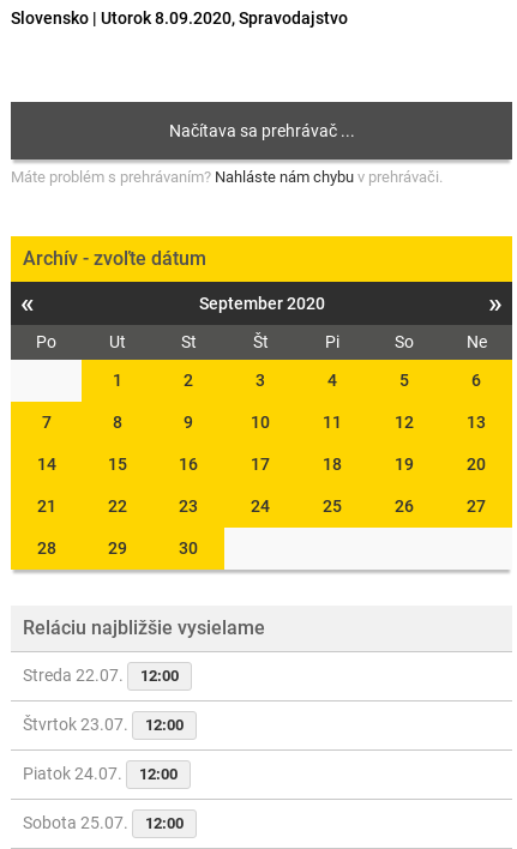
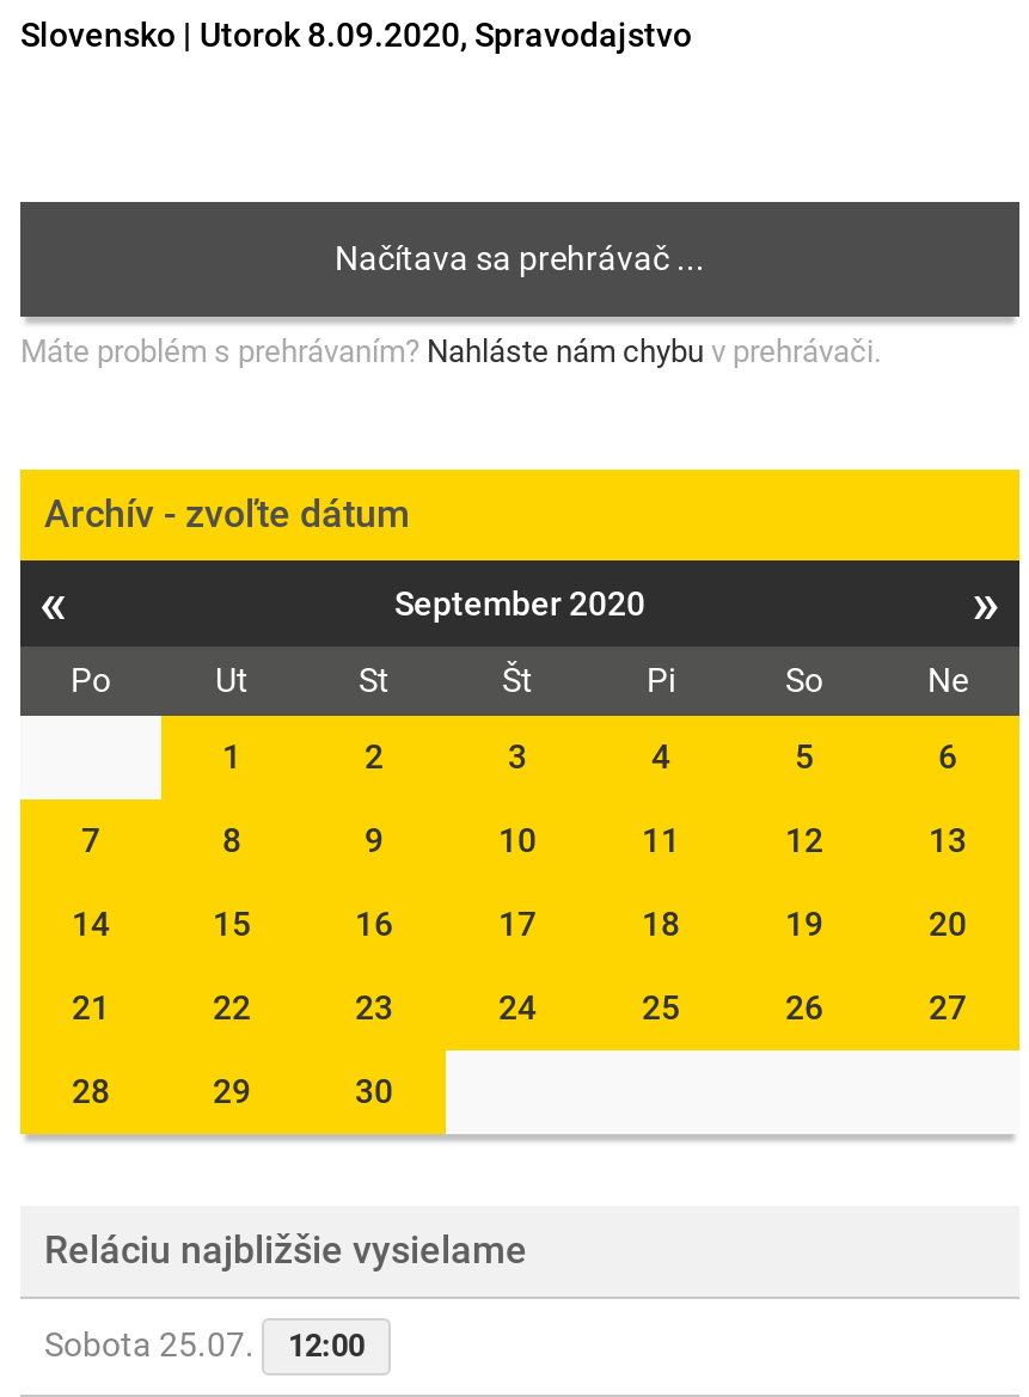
[23,666,184,783] Streda 22.07. | 12:00 | Štvrtok 23.07. | 12:00 | Piatok 24.07. | 12:00 -> none

